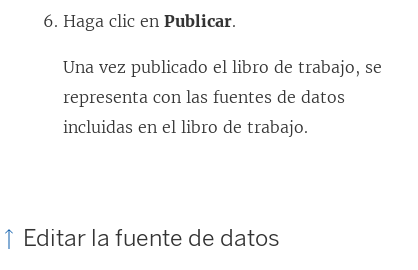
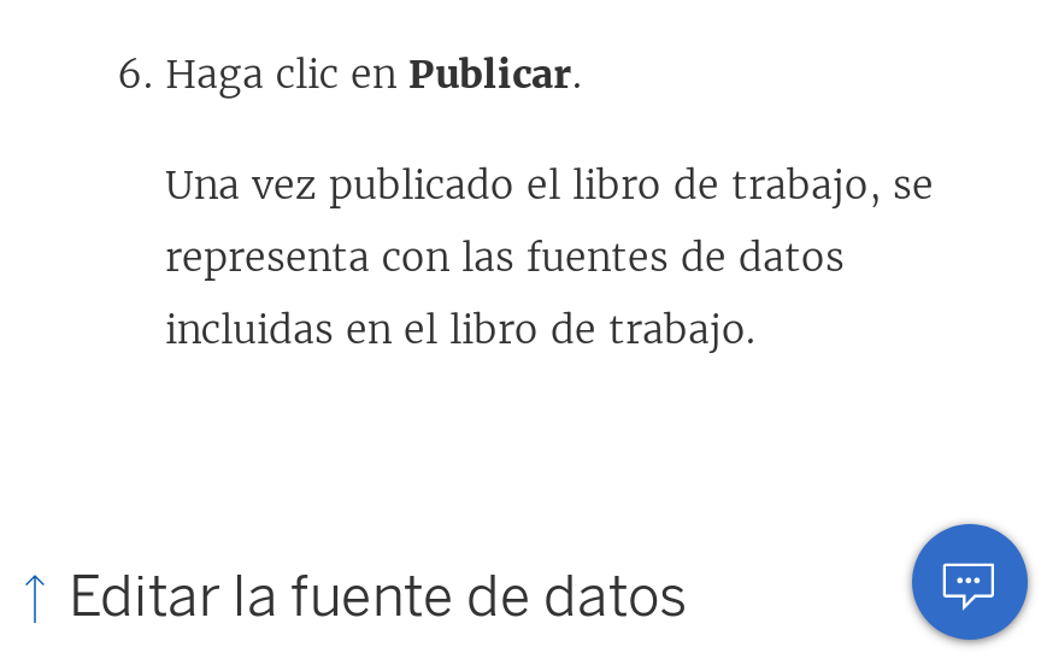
none -> [907,519,1033,647] [image]

